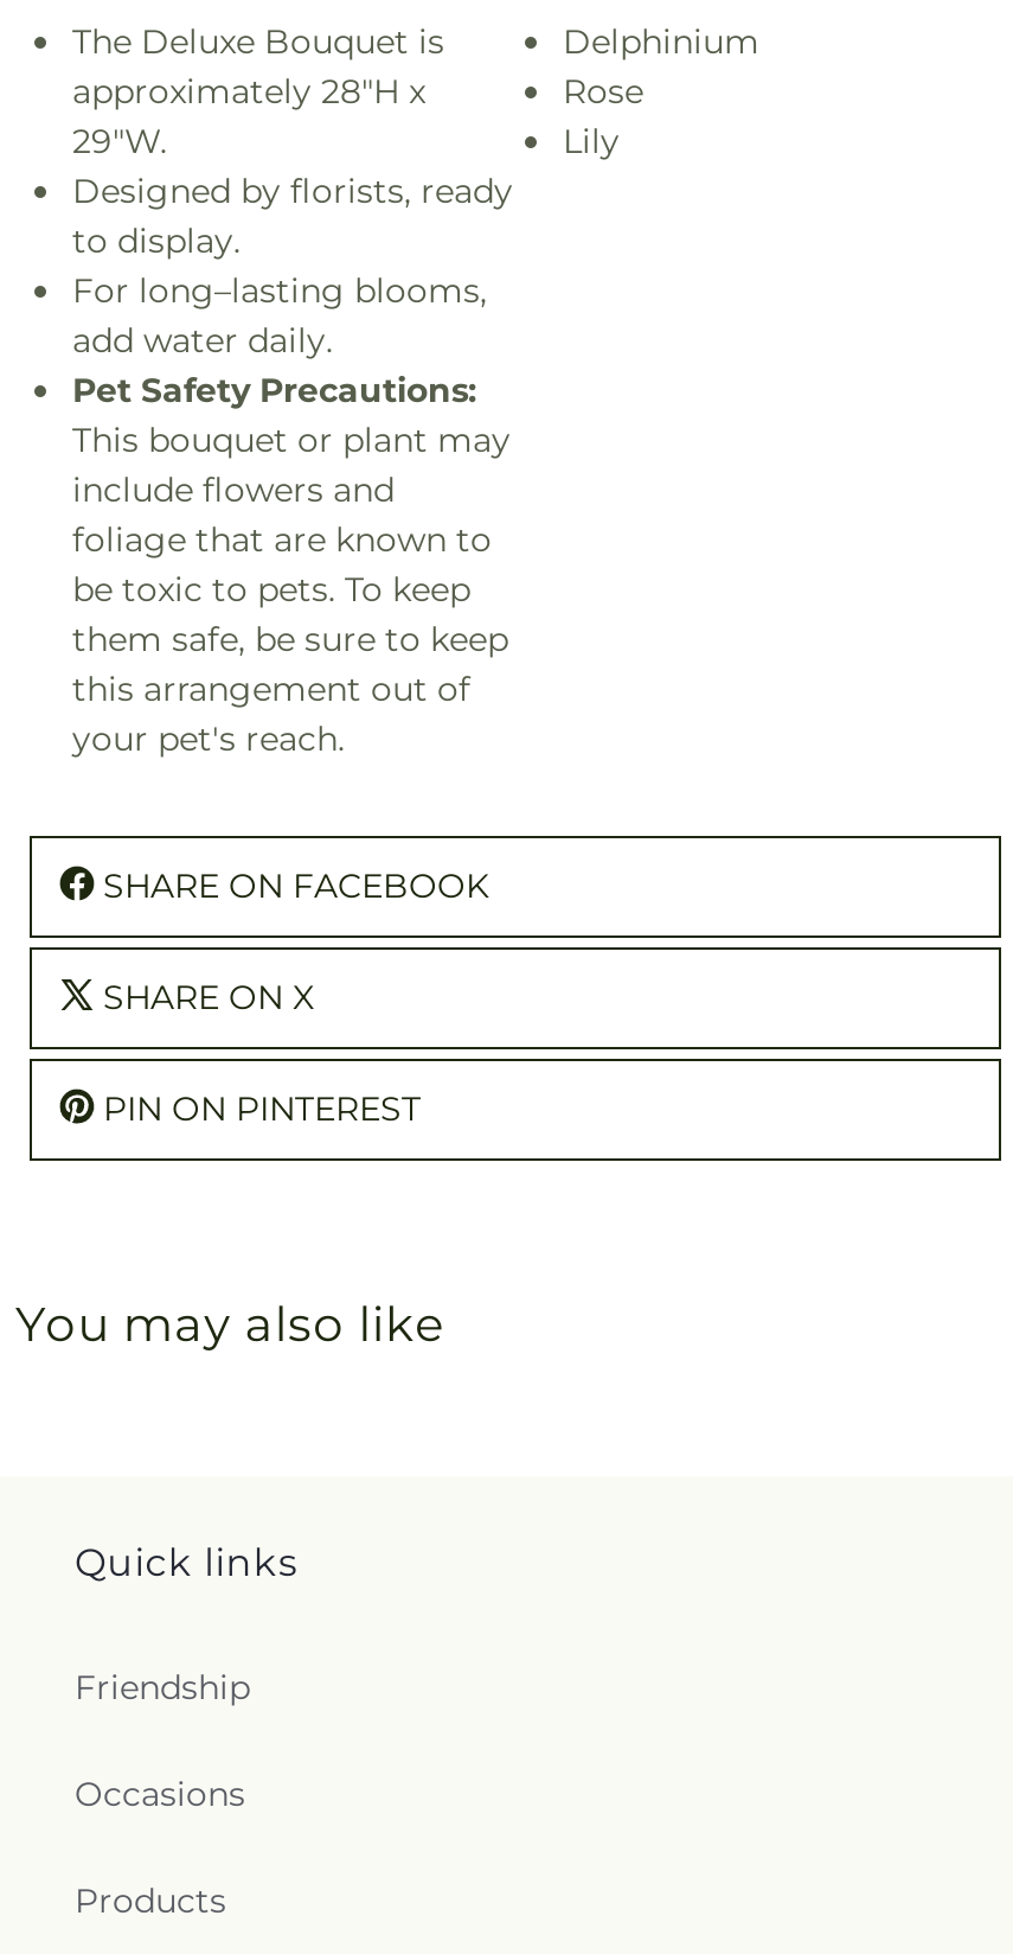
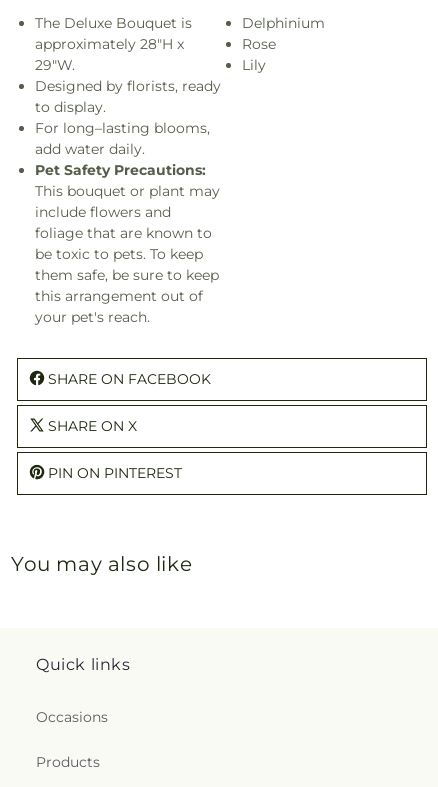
[75,1666,250,1709] Friendship -> none

